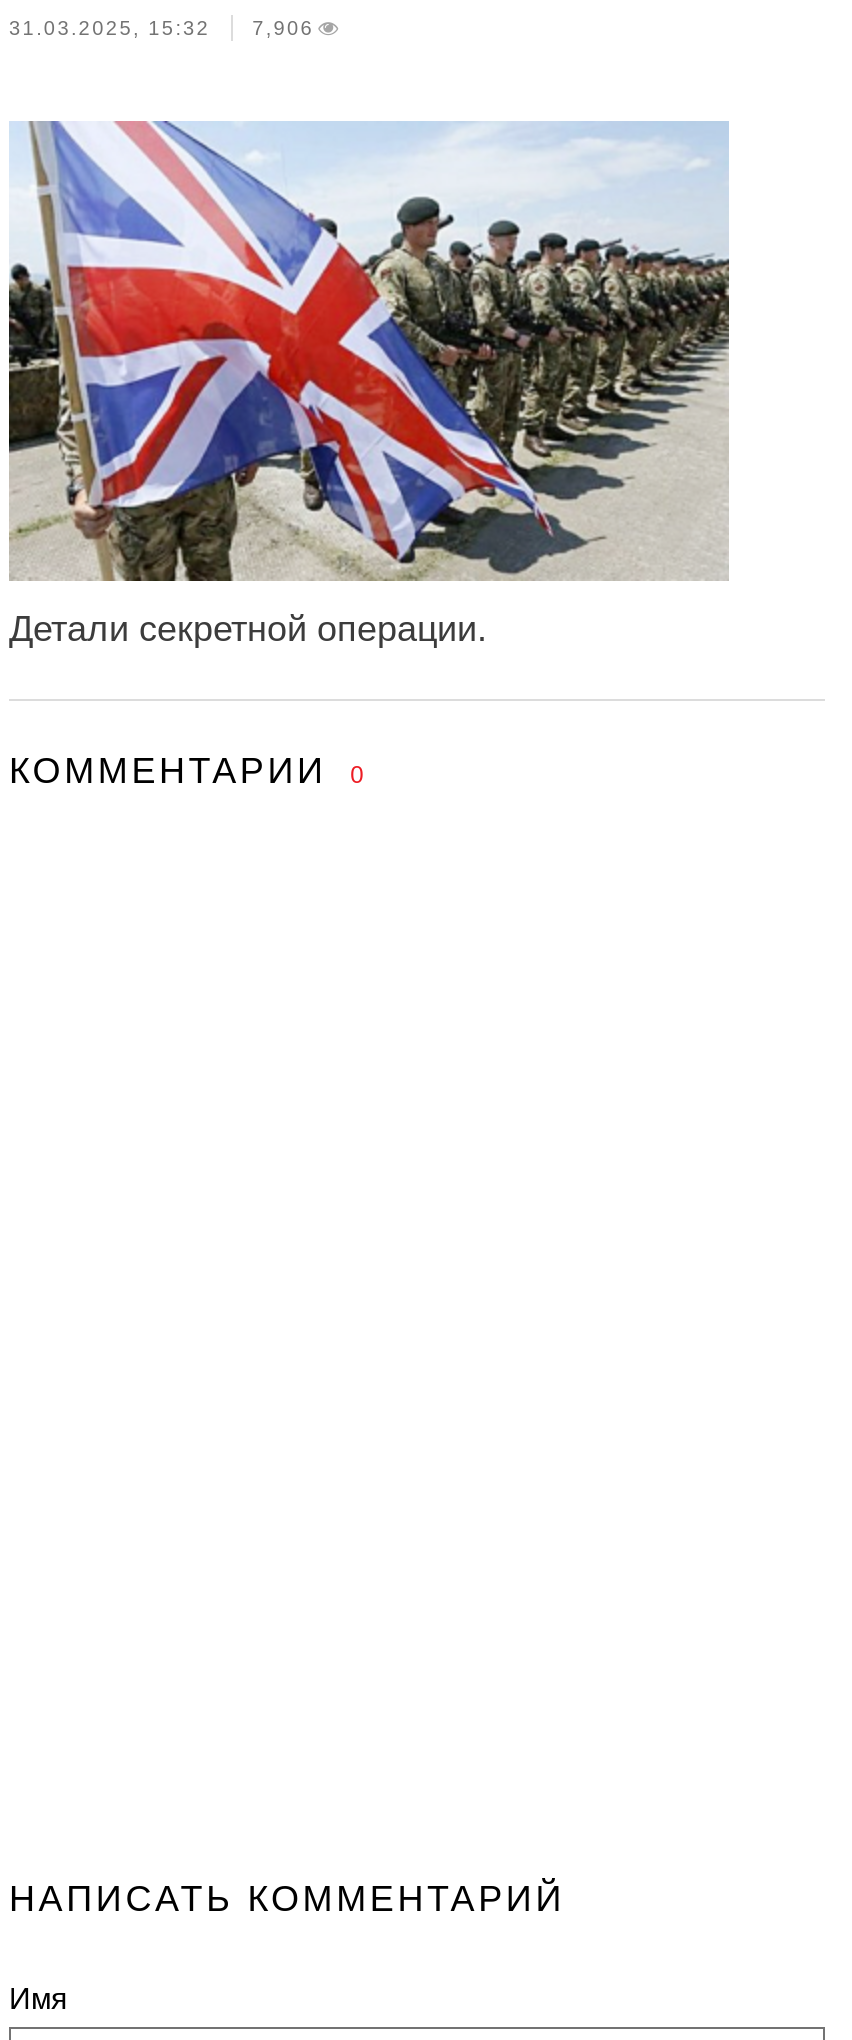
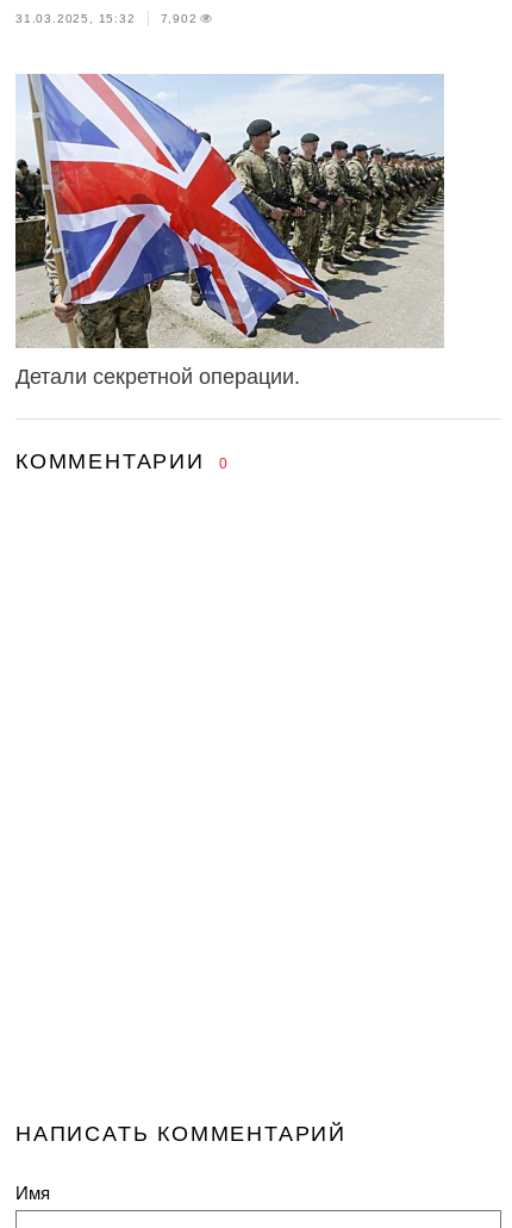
[9,17,314,39] 31.03.2025, 15:32 7,906 -> [15,12,197,25] 31.03.2025, 15:32 7,902

